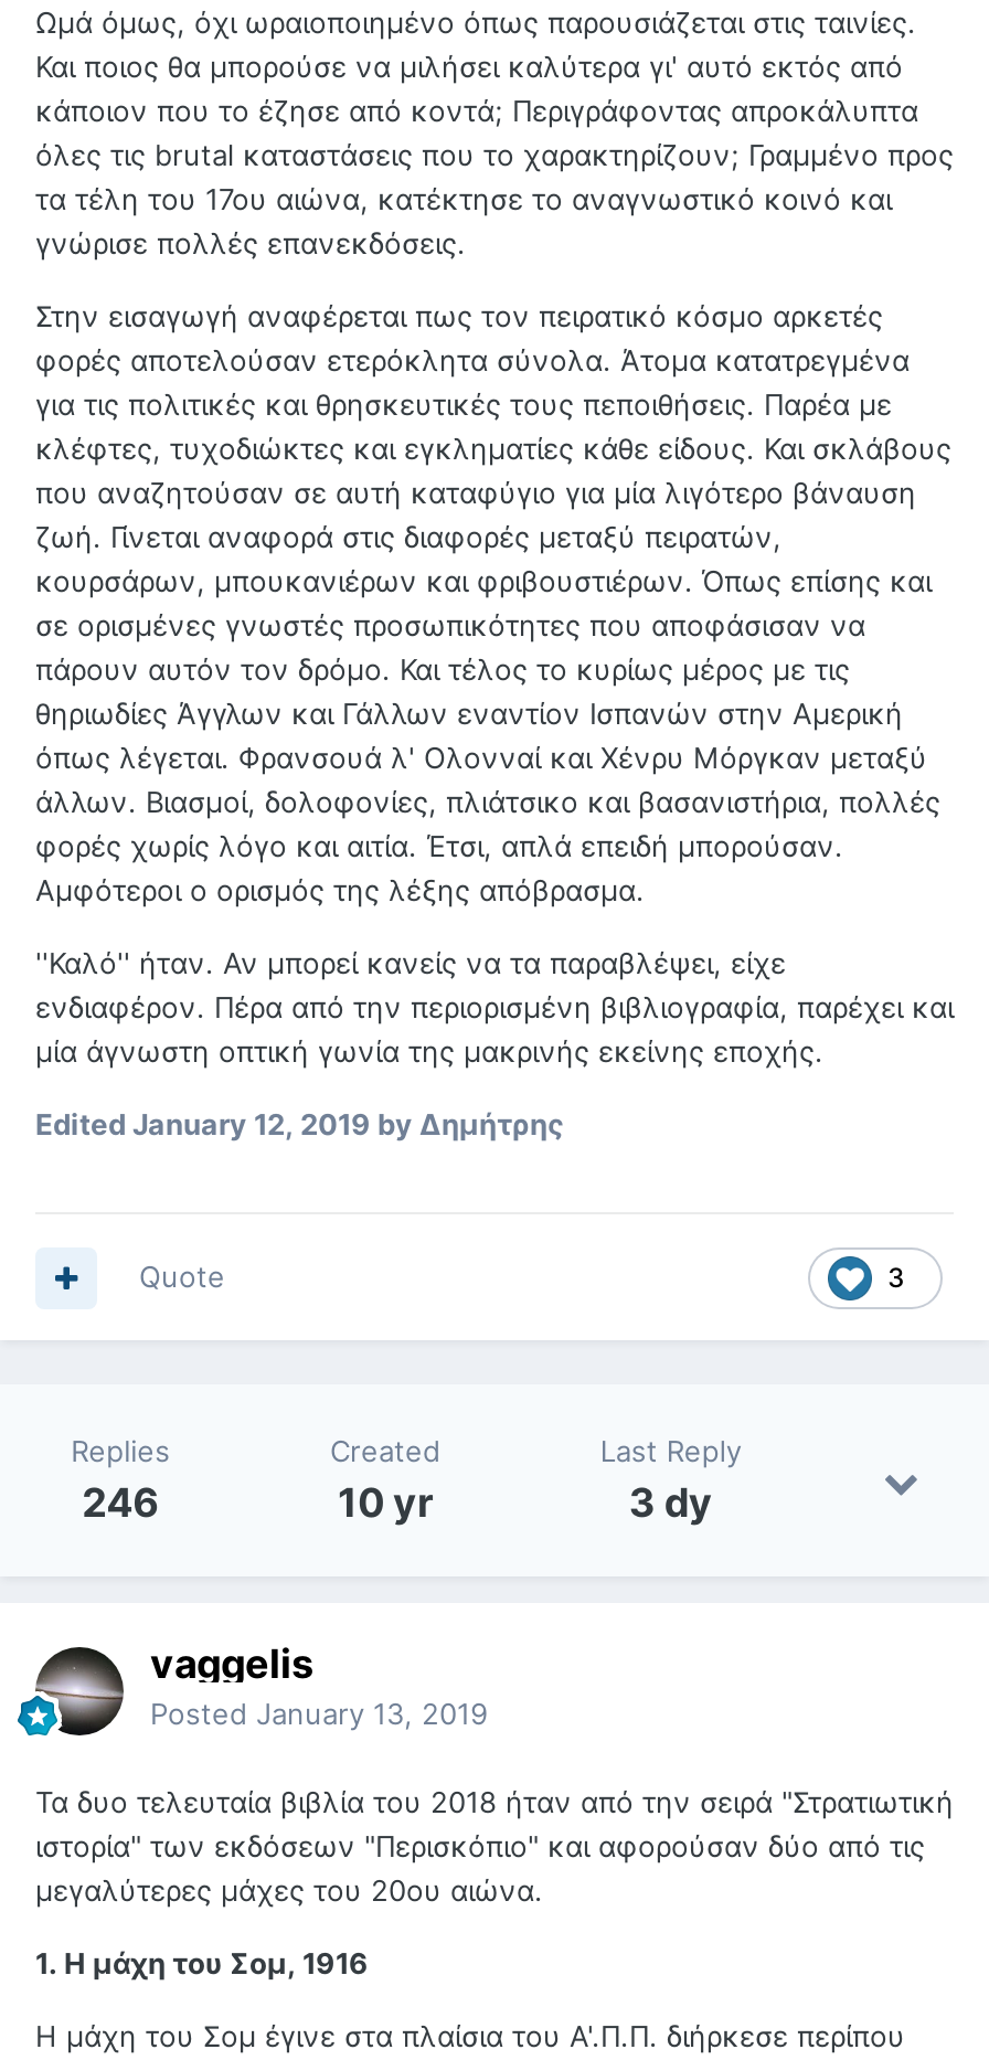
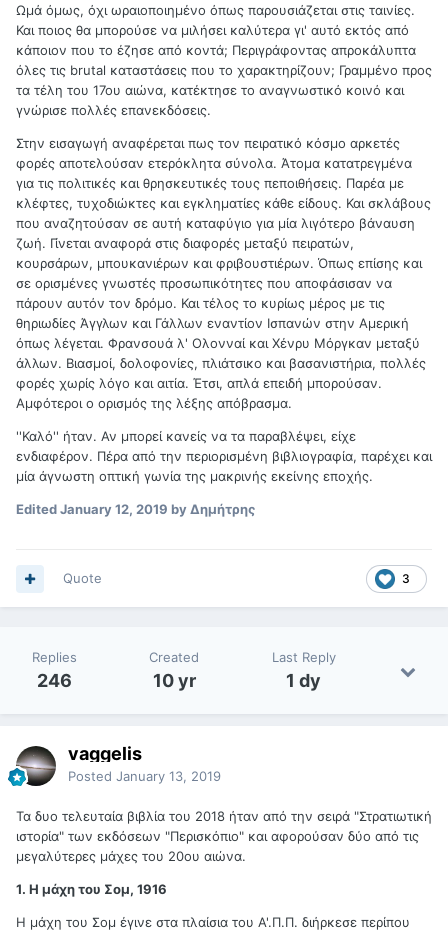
[629,1480,713,1526] 3 dy -> [286,670,321,691] 1 dy

